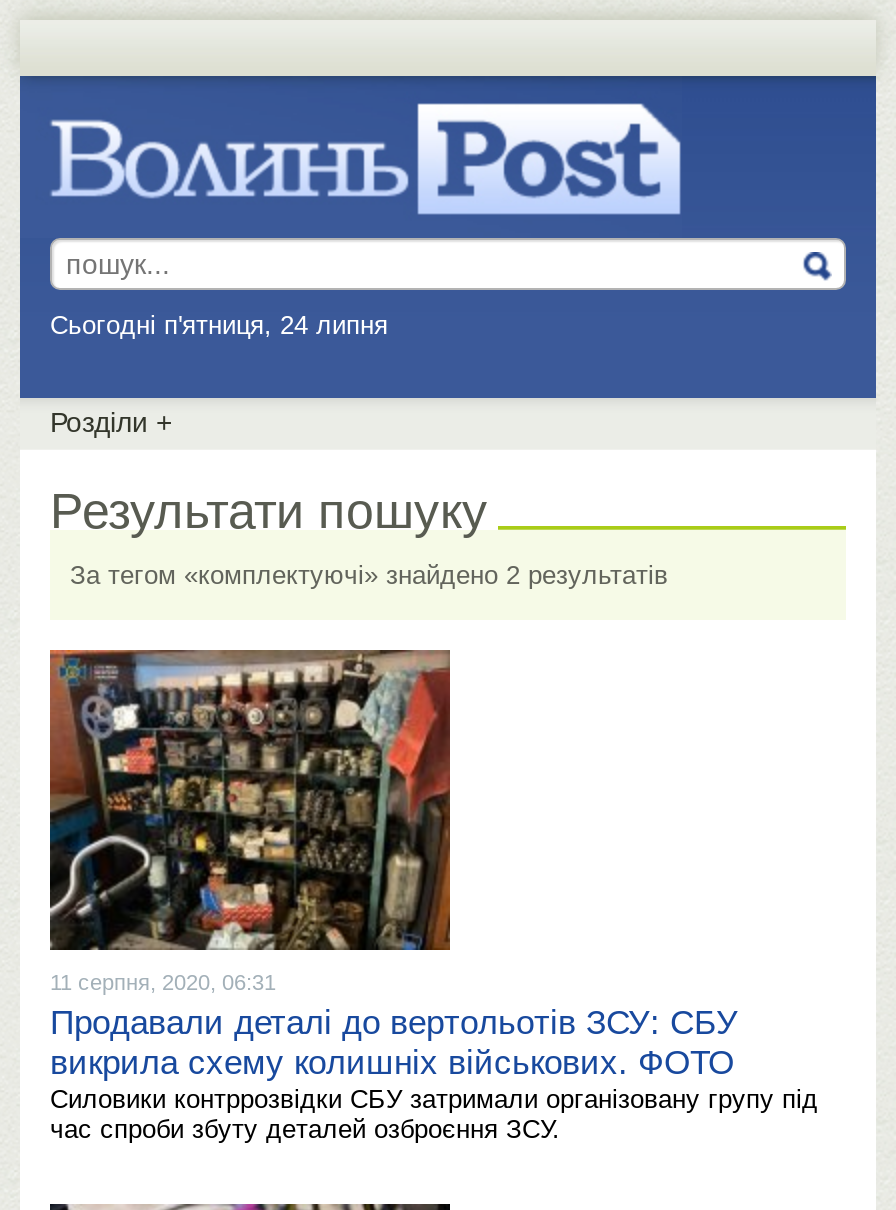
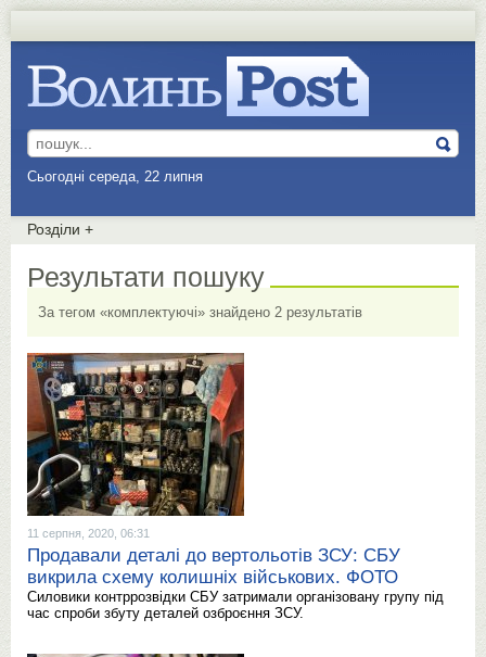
[50,310,396,340] Сьогодні п'ятниця, 24 липня -> [27,168,207,185] Сьогодні середа, 22 липня

